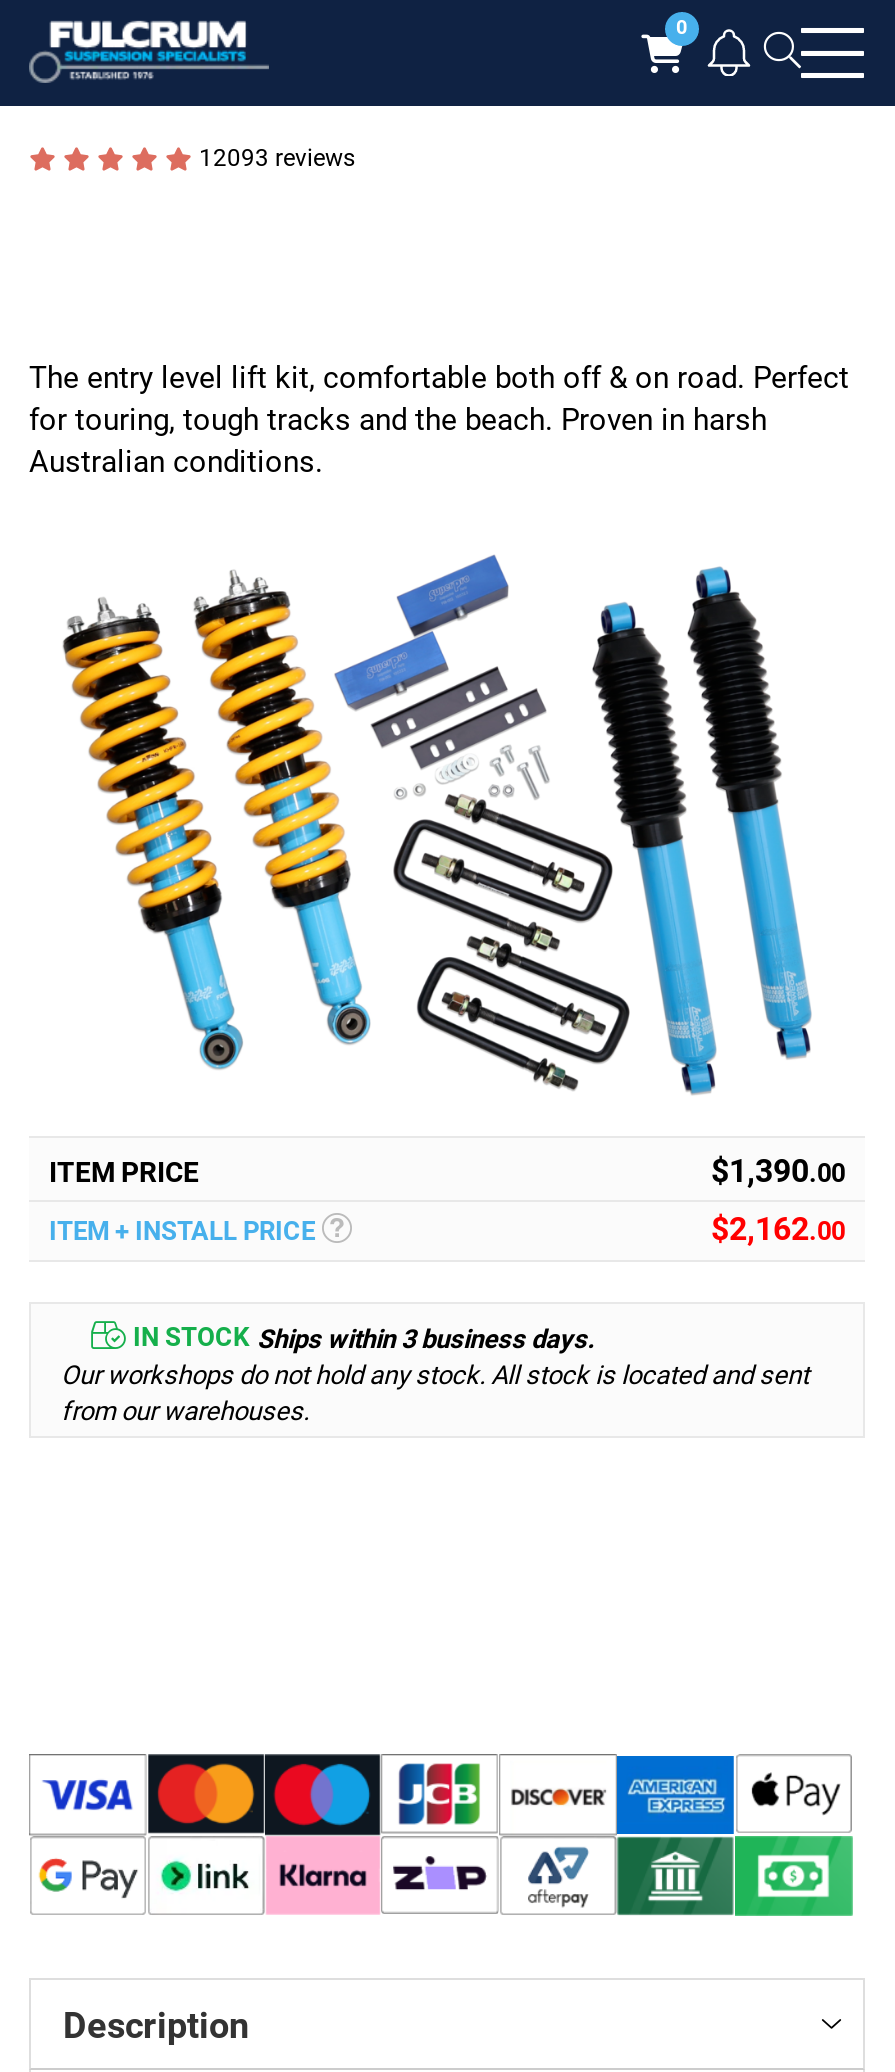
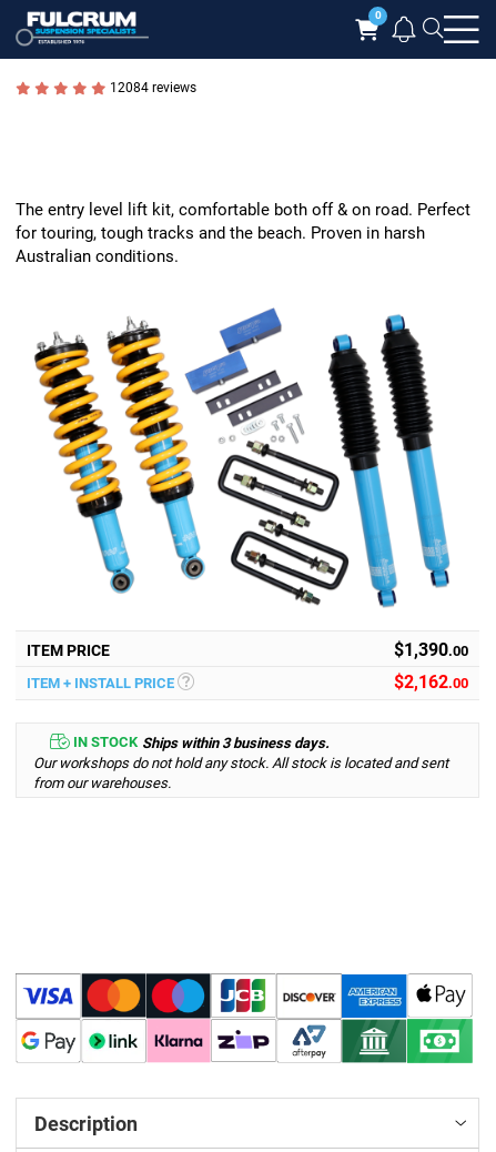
[199,144,355,172] 12093 reviews -> [110,80,196,95] 12084 reviews

